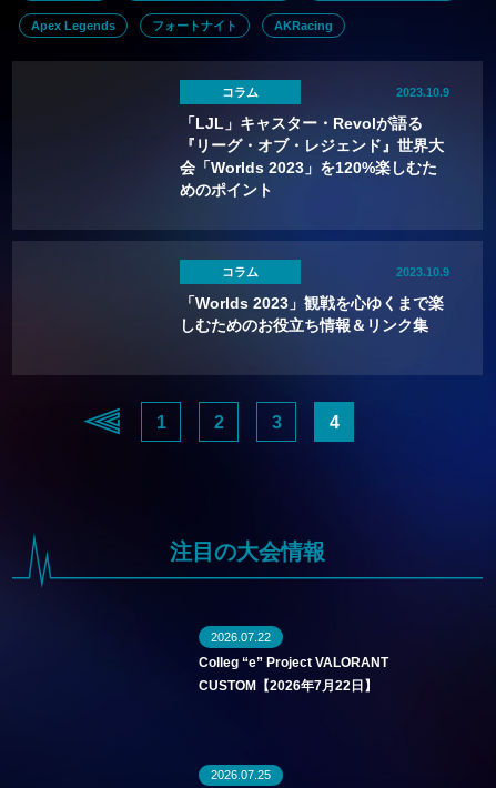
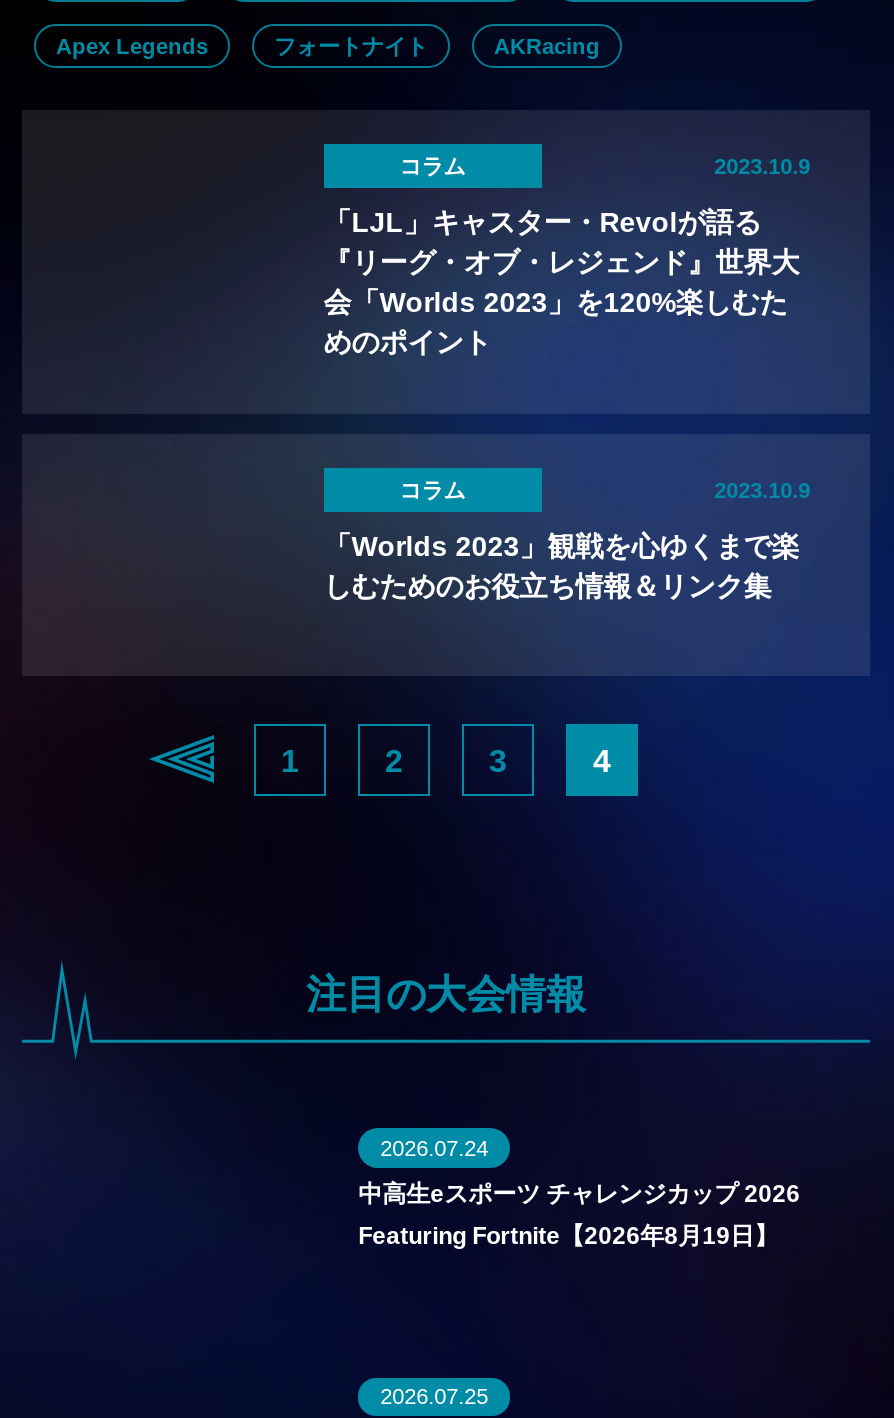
[211,631,271,644] 2026.07.22 -> [380,1136,488,1160] 2026.07.24
[199,654,388,670] Colleg “e” Project VALORANT -> [358,1179,800,1207] 中高生eスポーツ チャレンジカップ 2026
[199,678,377,693] CUSTOM【2026年7月22日】 -> [358,1221,778,1249] Featuring Fortnite【2026年8月19日】

